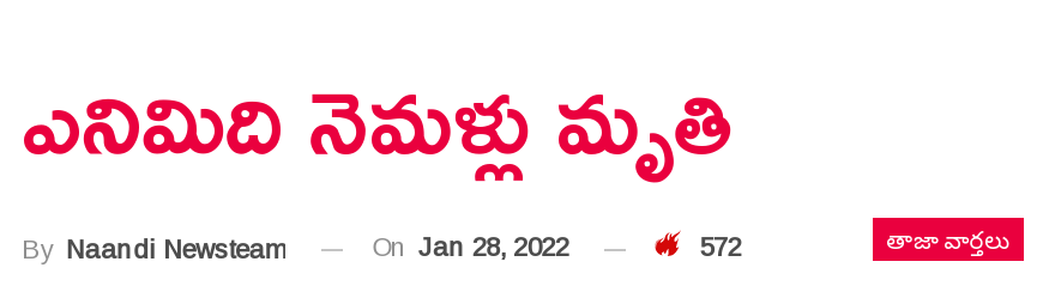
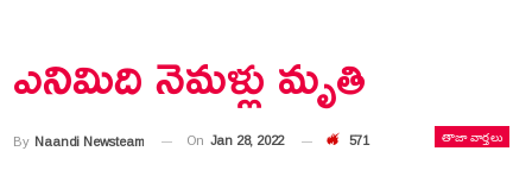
[699,232,741,261] 572 -> [349,133,369,147] 571

